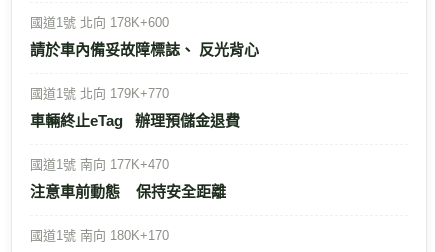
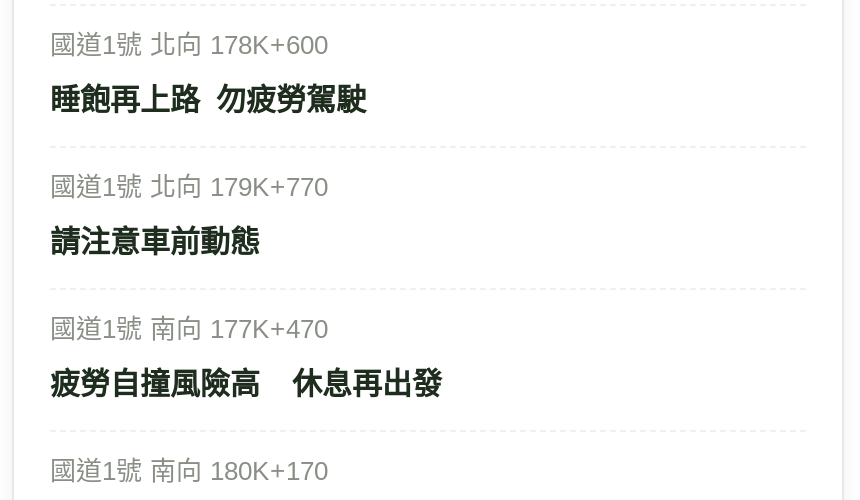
[30,41,259,58] 請於車內備妥故障標誌、 反光背心 -> [50,83,366,117] 睡飽再上路 勿疲勞駕駛
[30,112,240,129] 車輛終止eTag 辦理預儲金退費 -> [50,225,260,259] 請注意車前動態
[30,183,226,200] 注意車前動態 保持安全距離 -> [50,367,442,401] 疲勞自撞風險高 休息再出發

